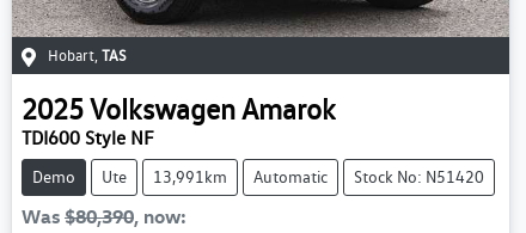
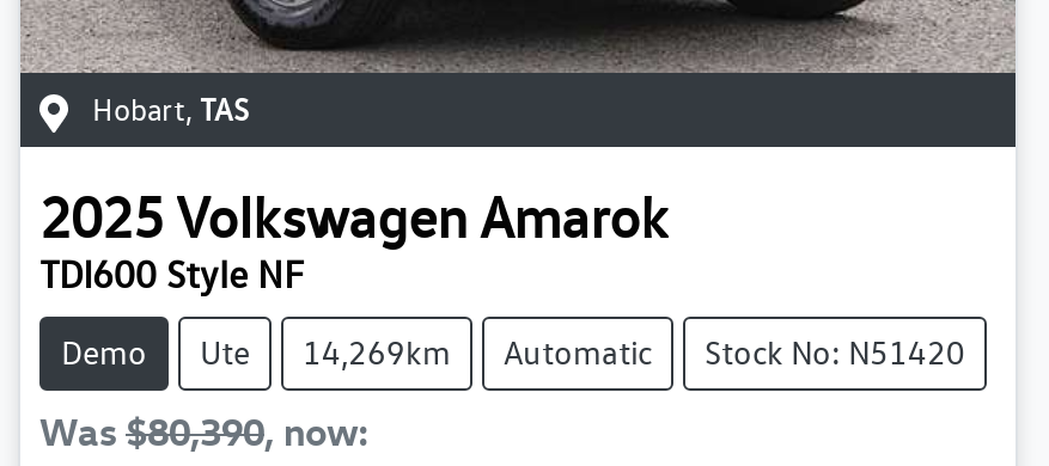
[32,167,484,186] Demo Ute 13,991km Automatic Stock No: N51420 -> [61,334,965,372] Demo Ute 14,269km Automatic Stock No: N51420

